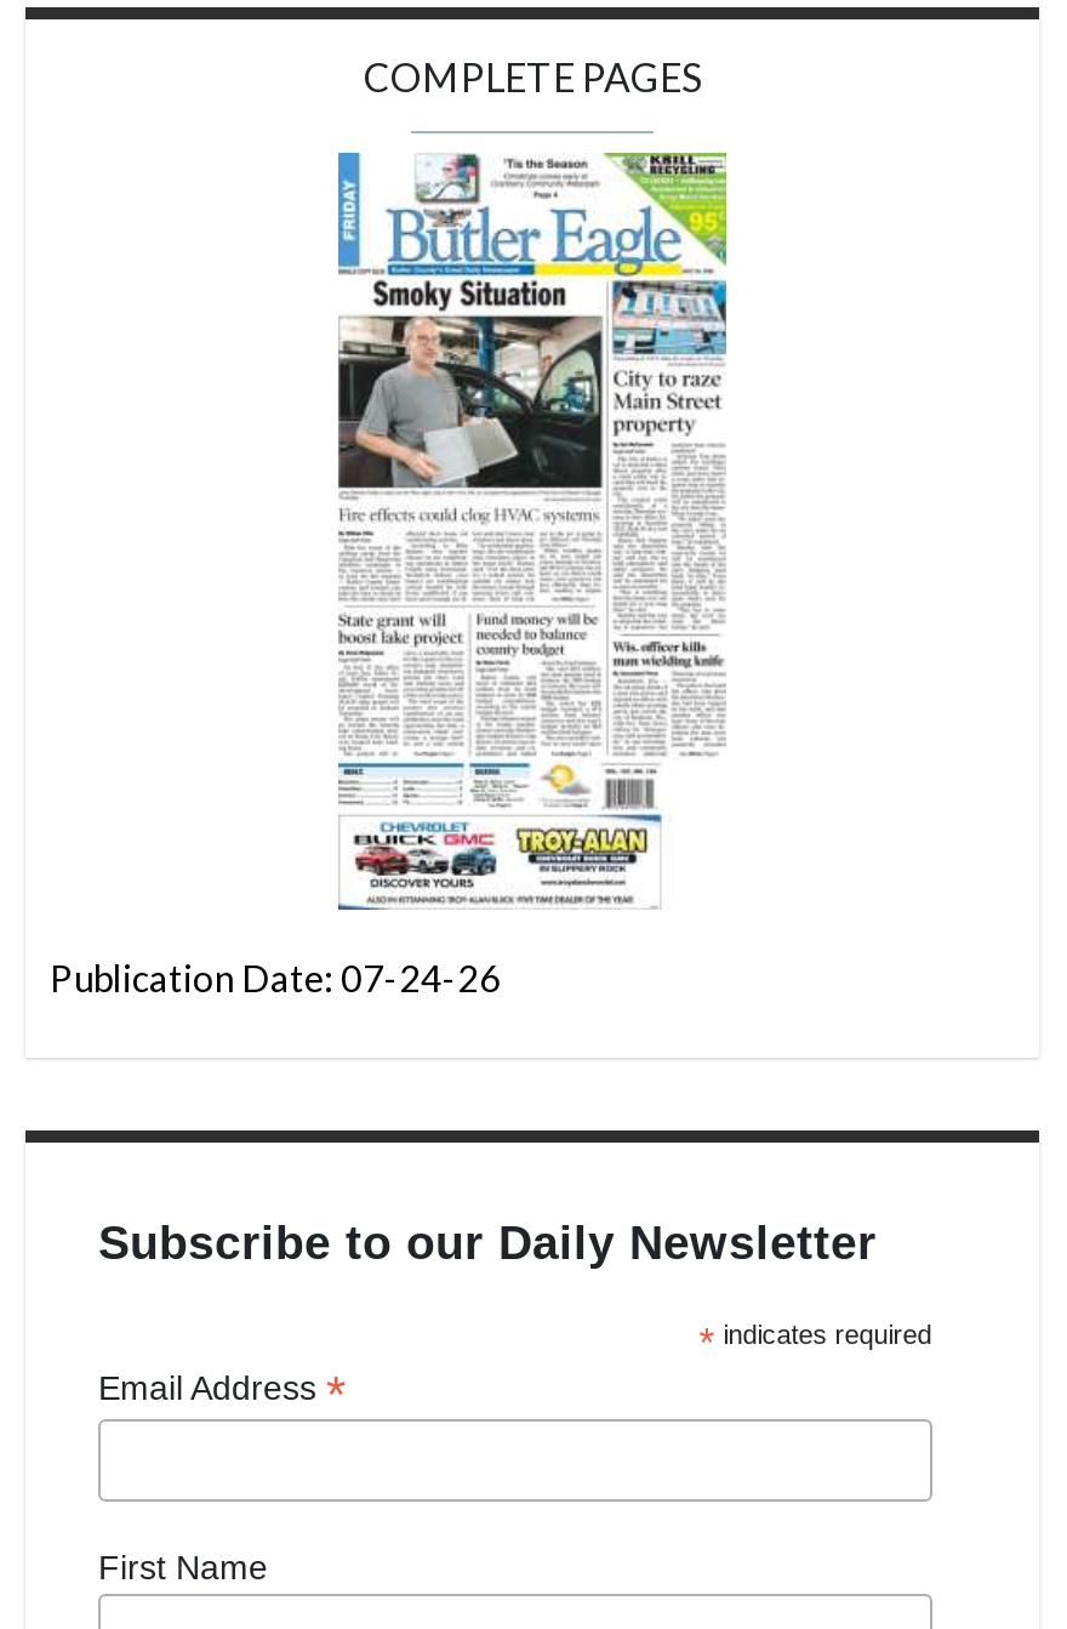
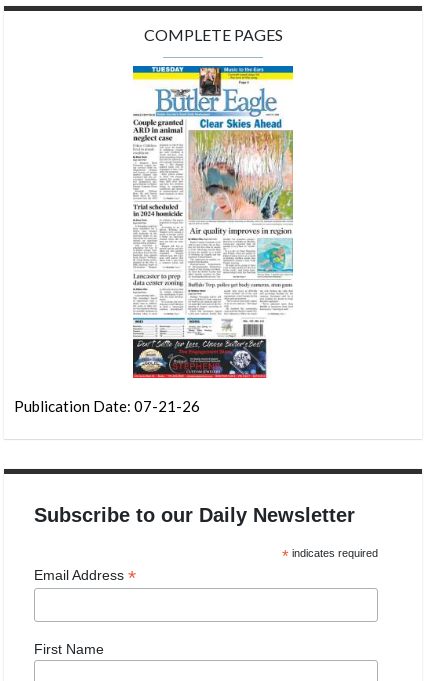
[50,150,729,999] [image] | Publication Date: 07-24-26 -> [14,65,294,415] [image] | Publication Date: 07-21-26

